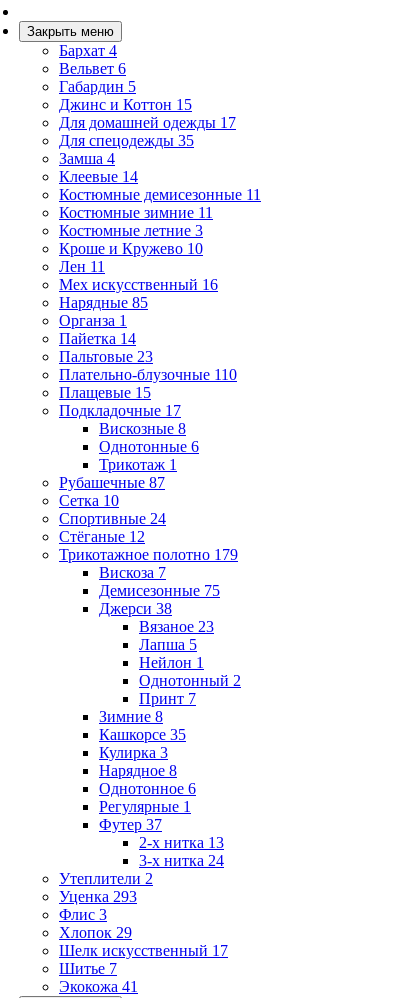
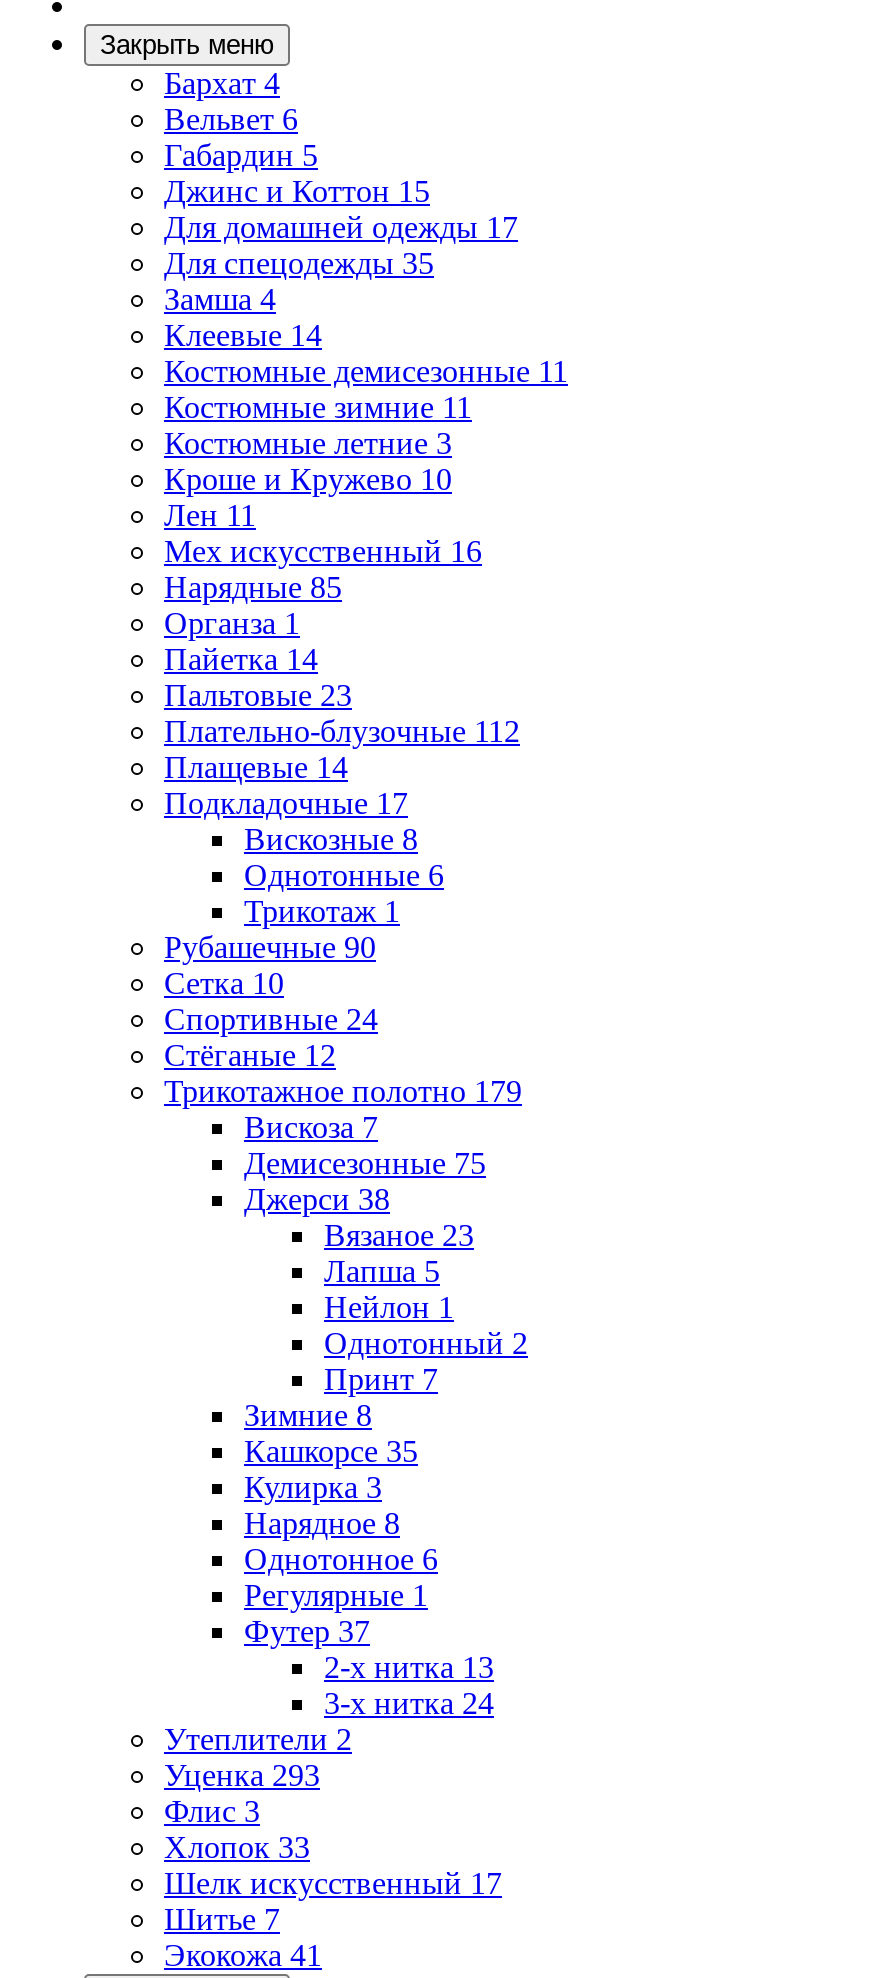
[59,366,237,383] Плательно-блузочные 110 -> [164,714,520,748] Плательно-блузочные 112
[59,384,151,401] Плащевые 15 -> [164,750,348,784] Плащевые 14
[59,474,165,491] Рубашечные 87 -> [164,930,376,964] Рубашечные 90
[59,924,132,941] Хлопок 29 -> [164,1830,310,1864] Хлопок 33

